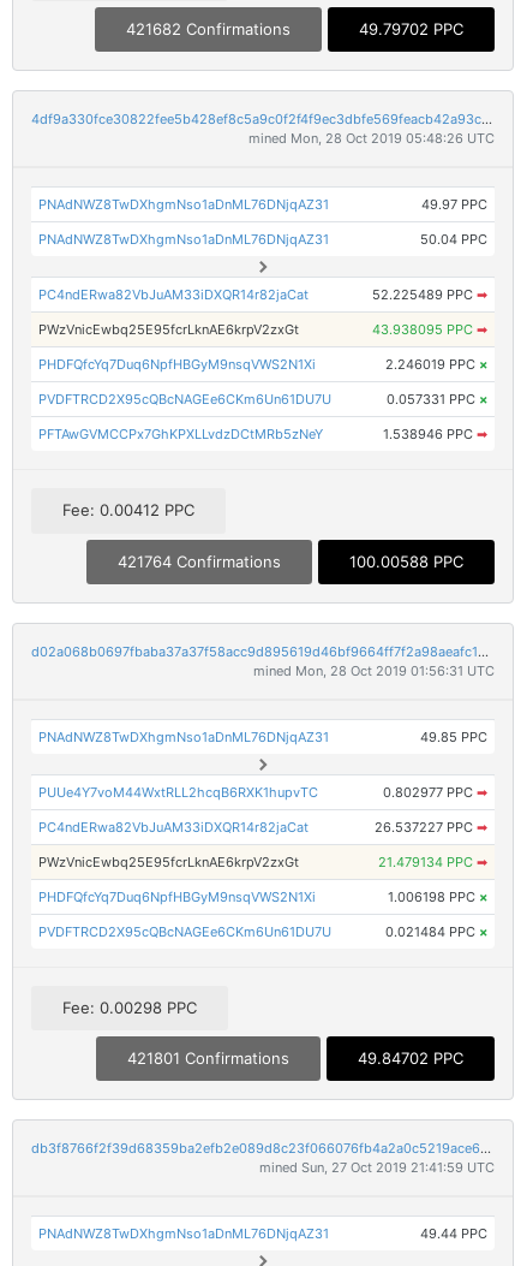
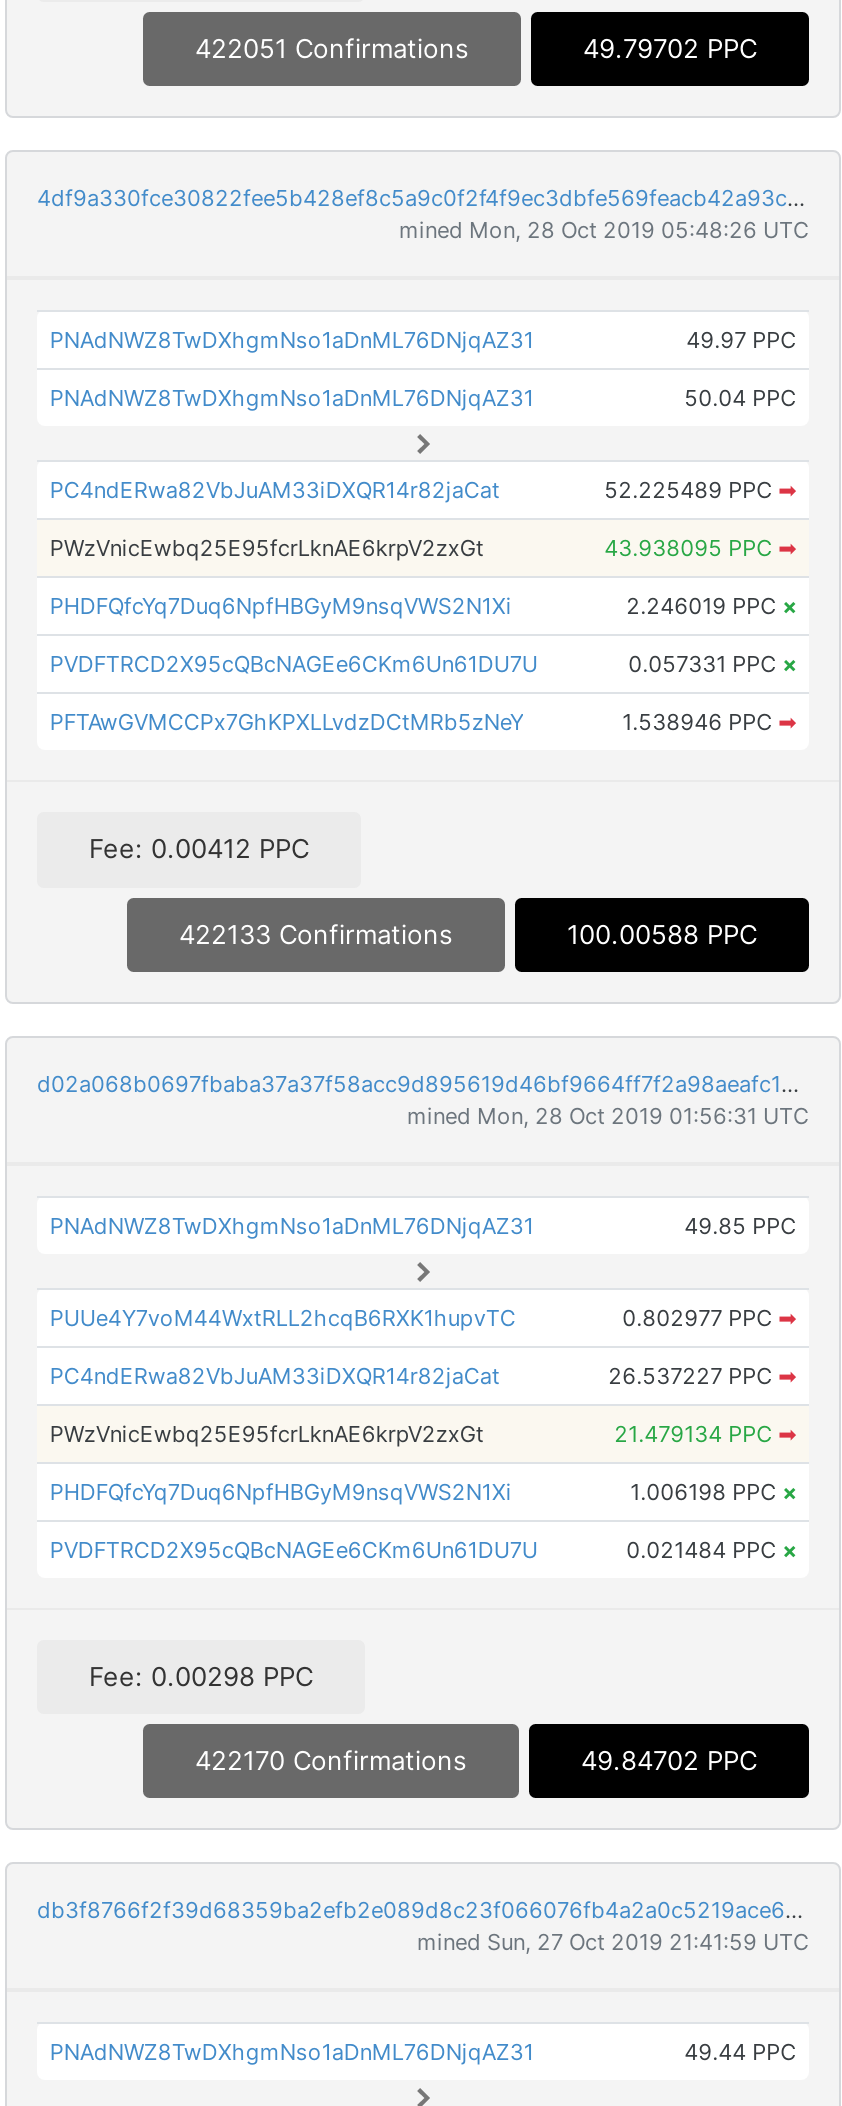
[126,20,291,39] 421682 Confirmations -> [195,33,469,65] 422051 Confirmations
[118,551,281,571] 421764 Confirmations -> [179,917,453,949] 422133 Confirmations
[127,1048,289,1068] 421801 Confirmations -> [195,1744,467,1776] 422170 Confirmations

